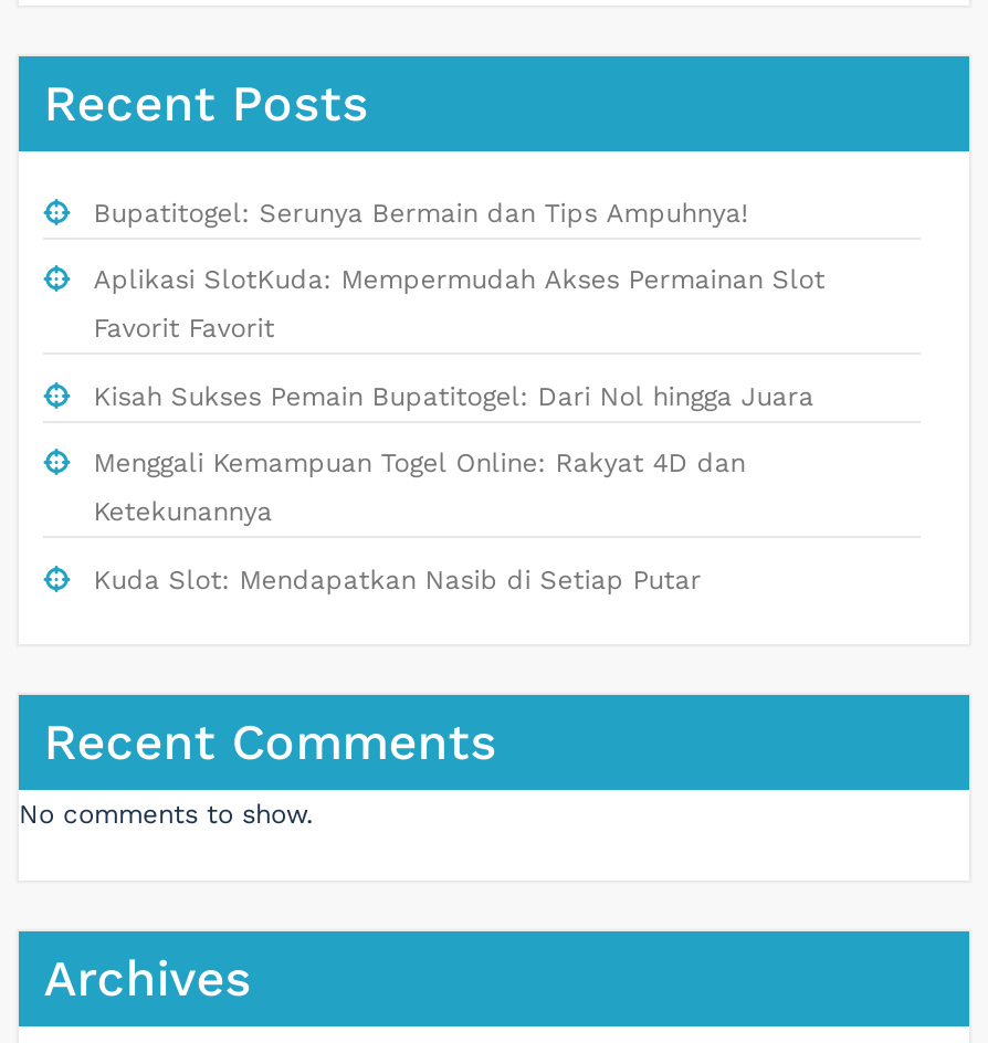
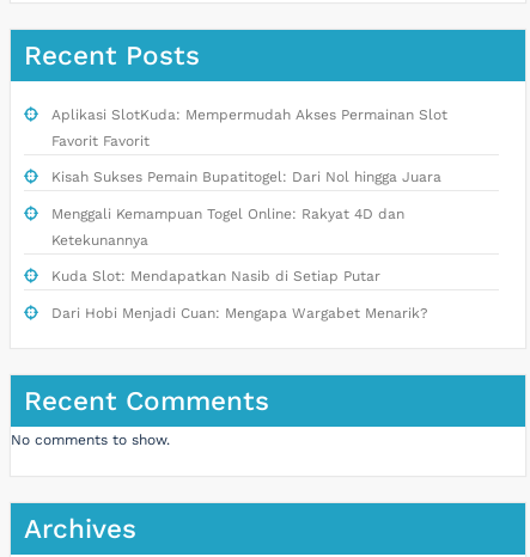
[93,197,748,228] Bupatitogel: Serunya Bermain dan Tips Ampuhnya! -> none
moved [93,264,825,595] -> [51,106,447,285]: Aplikasi SlotKuda: Mempermudah Akses Permainan Slot | Favorit Favorit | Kisah Sukses Pemain Bupatitogel: Dari Nol hingga Juara | Menggali Kemampuan Togel Online: Rakyat 4D dan | Ketekunannya | Kuda Slot: Mendapatkan Nasib di Setiap Putar
none -> [51,304,428,321] Dari Hobi Menjadi Cuan: Mengapa Wargabet Menarik?

